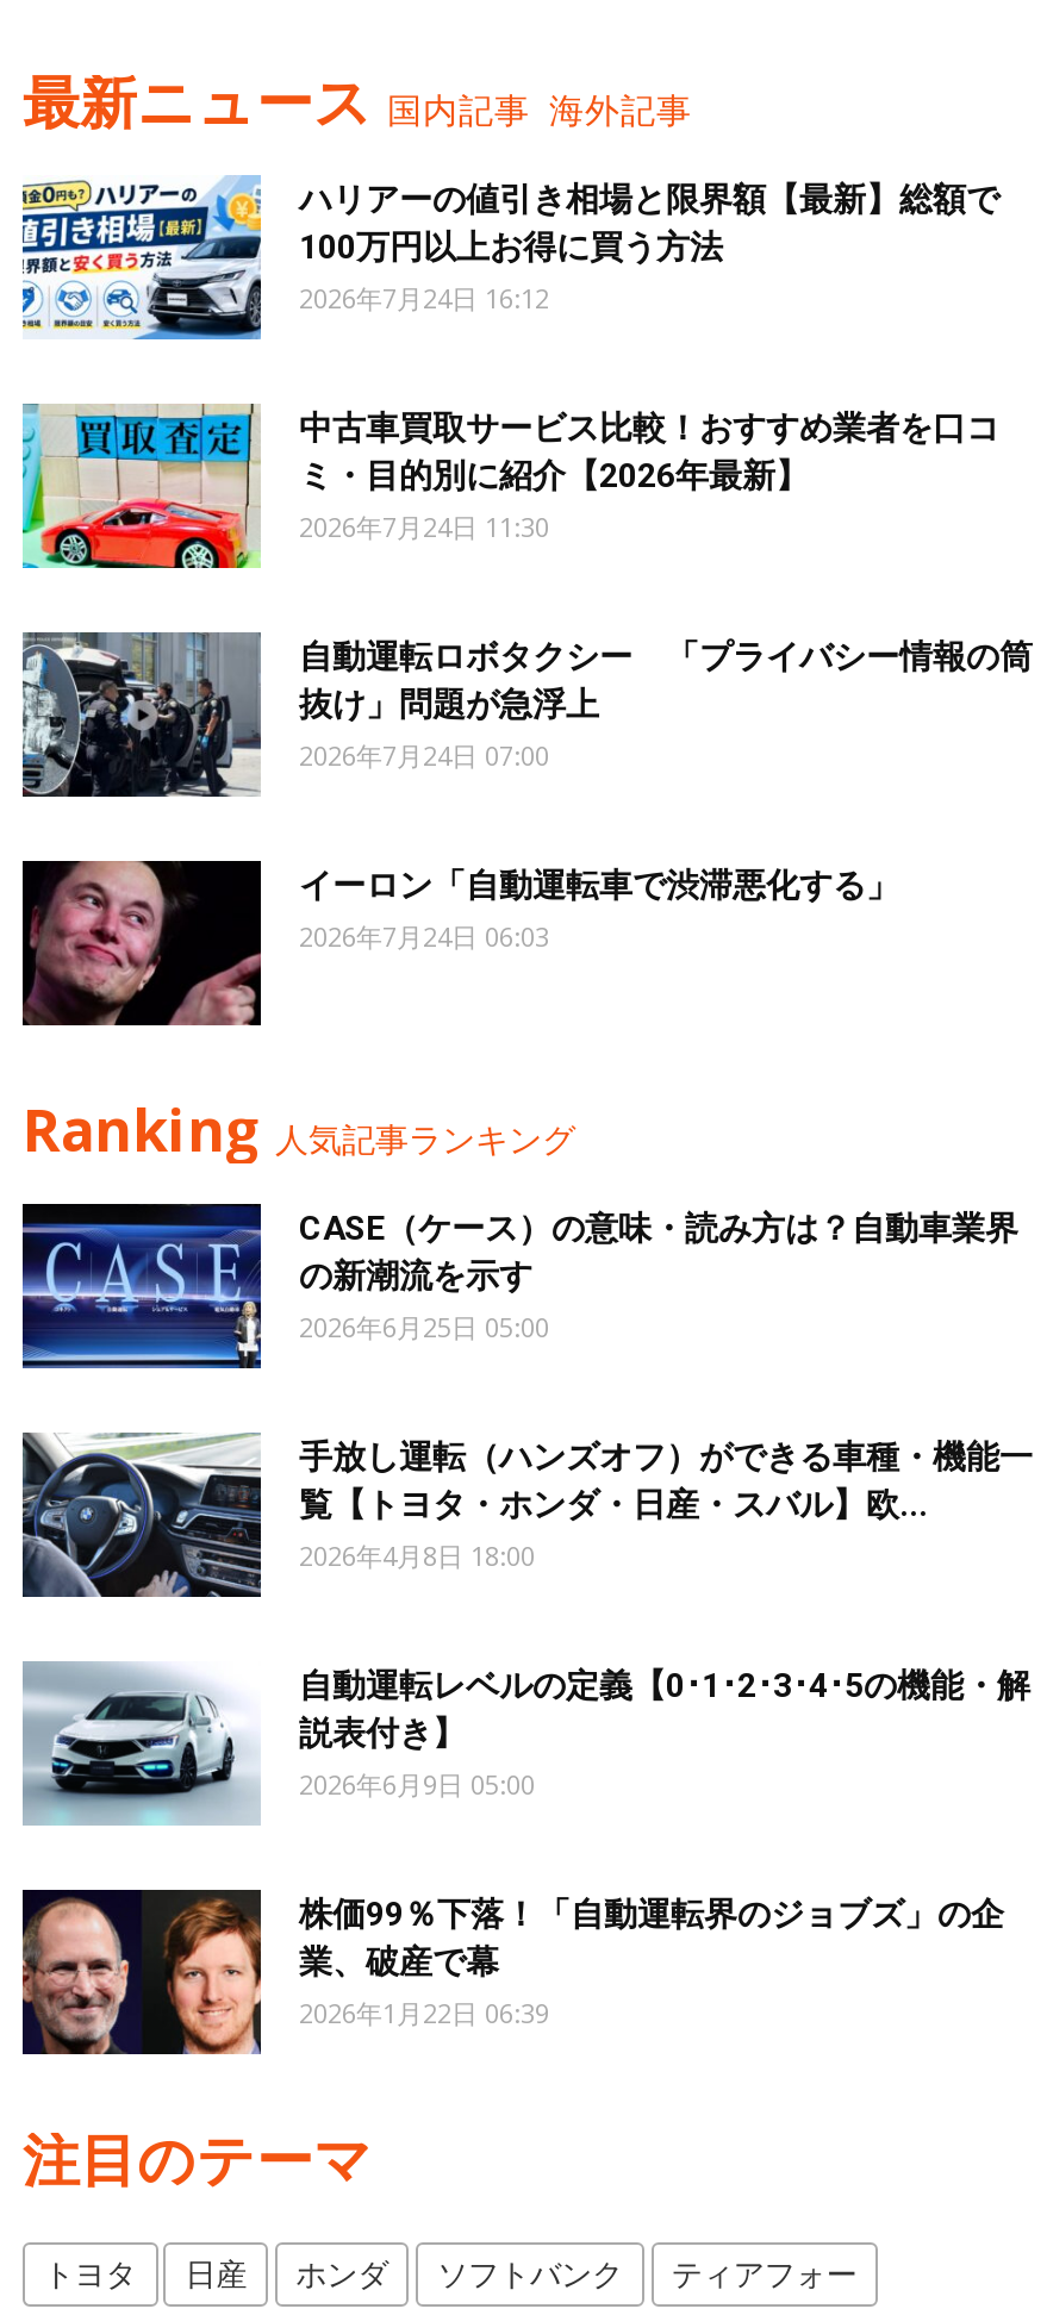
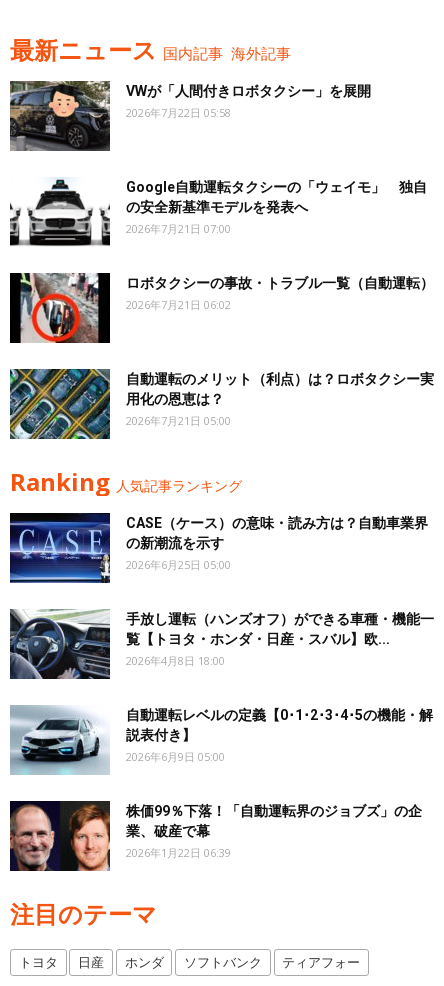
[20,175,999,342] [image] | ハリアーの値引き相場と限界額【最新】総額で | 100万円以上お得に買う方法 | 2026年7月24日 16:12 -> [9,80,371,152] [image] | VWが「人間付きロボタクシー」を展開 | 2026年7月22日 05:58
[20,401,999,570] [image] | 中古車買取サービス比較！おすすめ業者を口コ | ミ・目的別に紹介【2026年最新】 | 2026年7月24日 11:30 -> [9,177,427,247] [image] | Google自動運転タクシーの「ウェイモ」 独自 | の安全新基準モデルを発表へ | 2026年7月21日 07:00
[20,630,1033,799] [image] | 自動運転ロボタクシー 「プライバシー情報の筒 | 抜け」問題が急浮上 | 2026年7月24日 07:00 -> [9,272,434,344] [image] | ロボタクシーの事故・トラブル一覧（自動運転） | 2026年7月21日 06:02
[20,859,899,1028] [image] | イーロン「自動運転車で渋滞悪化する」 | 2026年7月24日 06:03 -> [9,368,434,440] [image] | 自動運転のメリット（利点）は？ロボタクシー実 | 用化の恩恵は？ | 2026年7月21日 05:00

